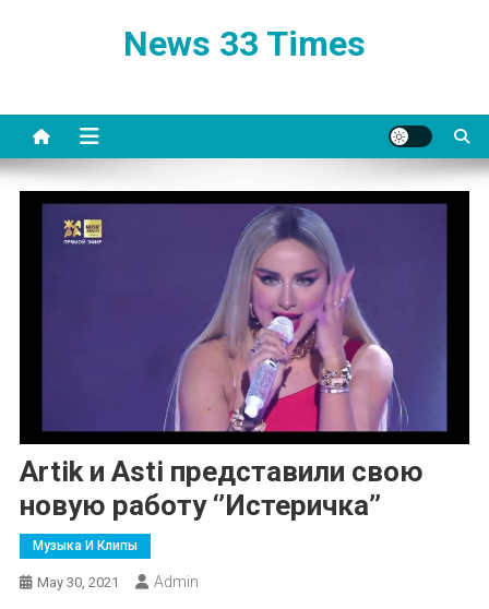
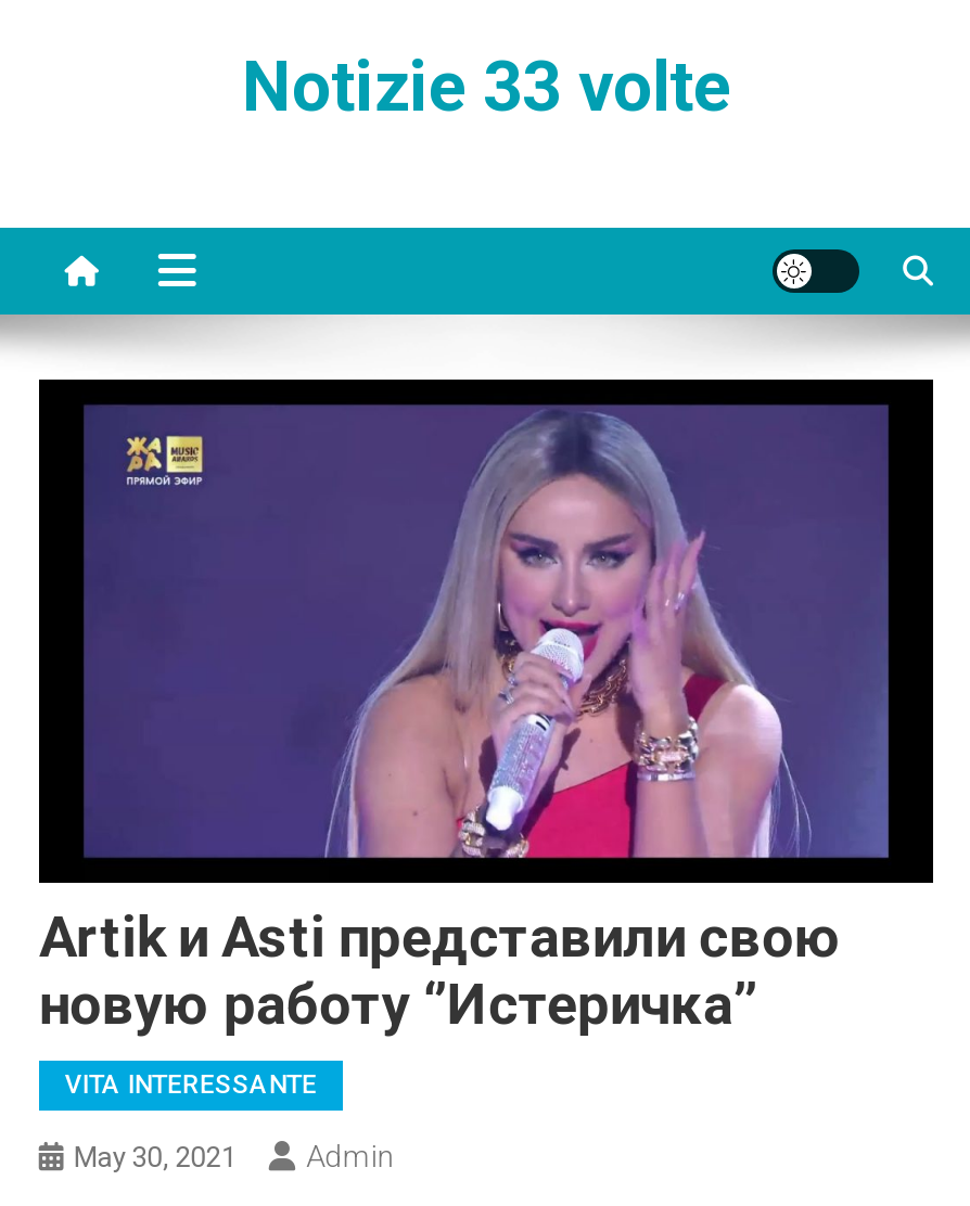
[123,23,366,64] News 33 Times -> [242,46,730,128] Notizie 33 volte
[33,538,137,553] Музыка И Клипы -> [65,1069,317,1099] VITA INTERESSANTE

